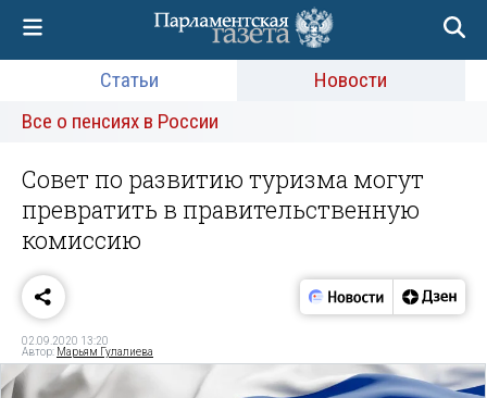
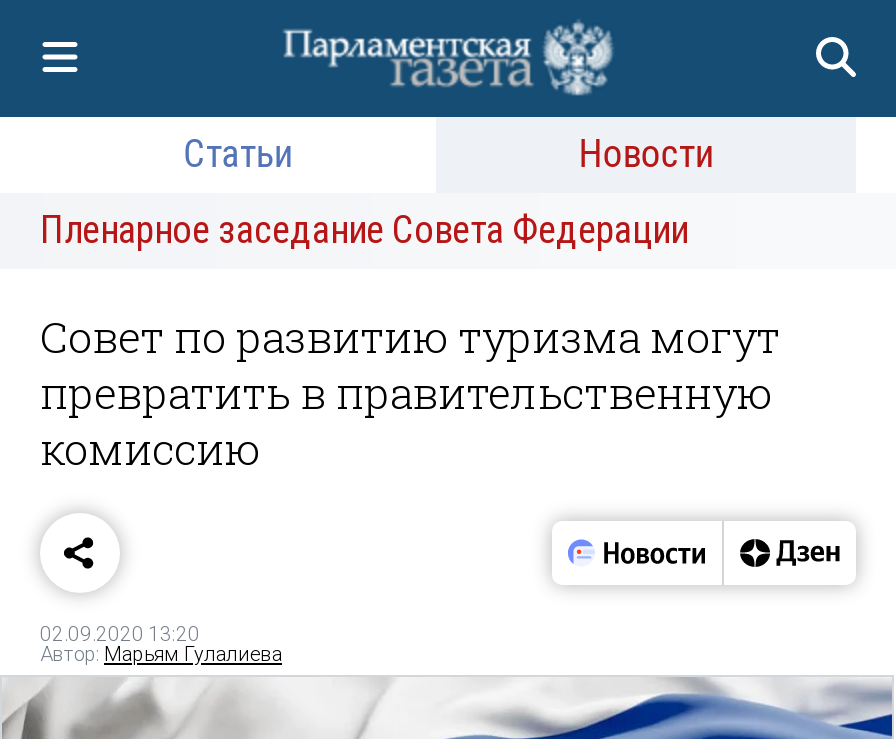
[22,109,218,134] Все о пенсиях в России -> [40,207,688,253] Пленарное заседание Совета Федерации

